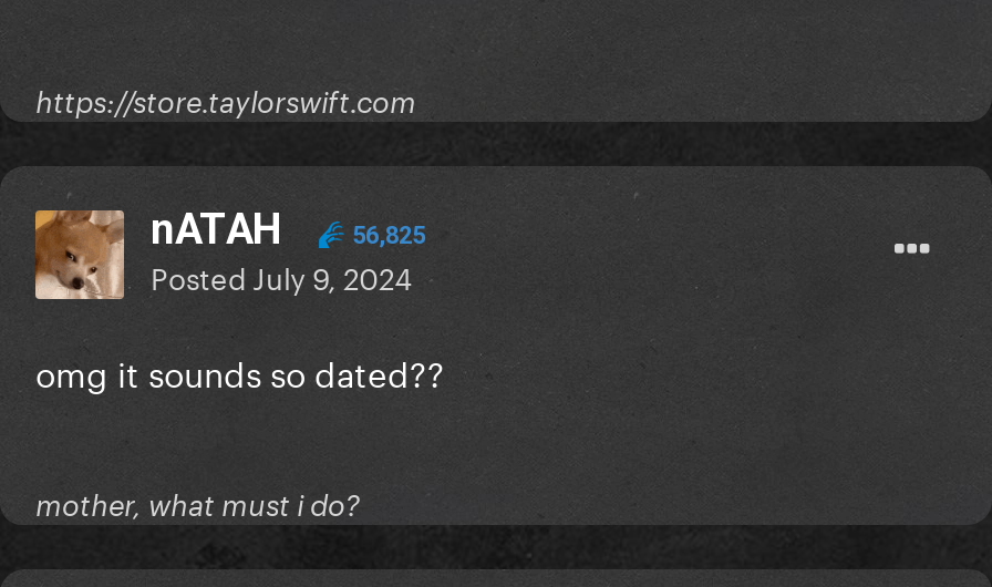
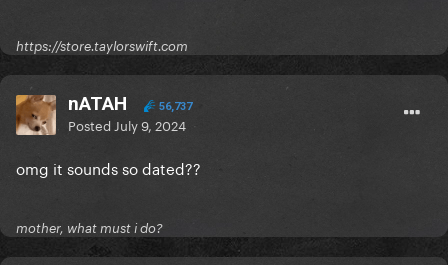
[345,222,425,251] 56,825 -> [156,100,192,113] 56,737

